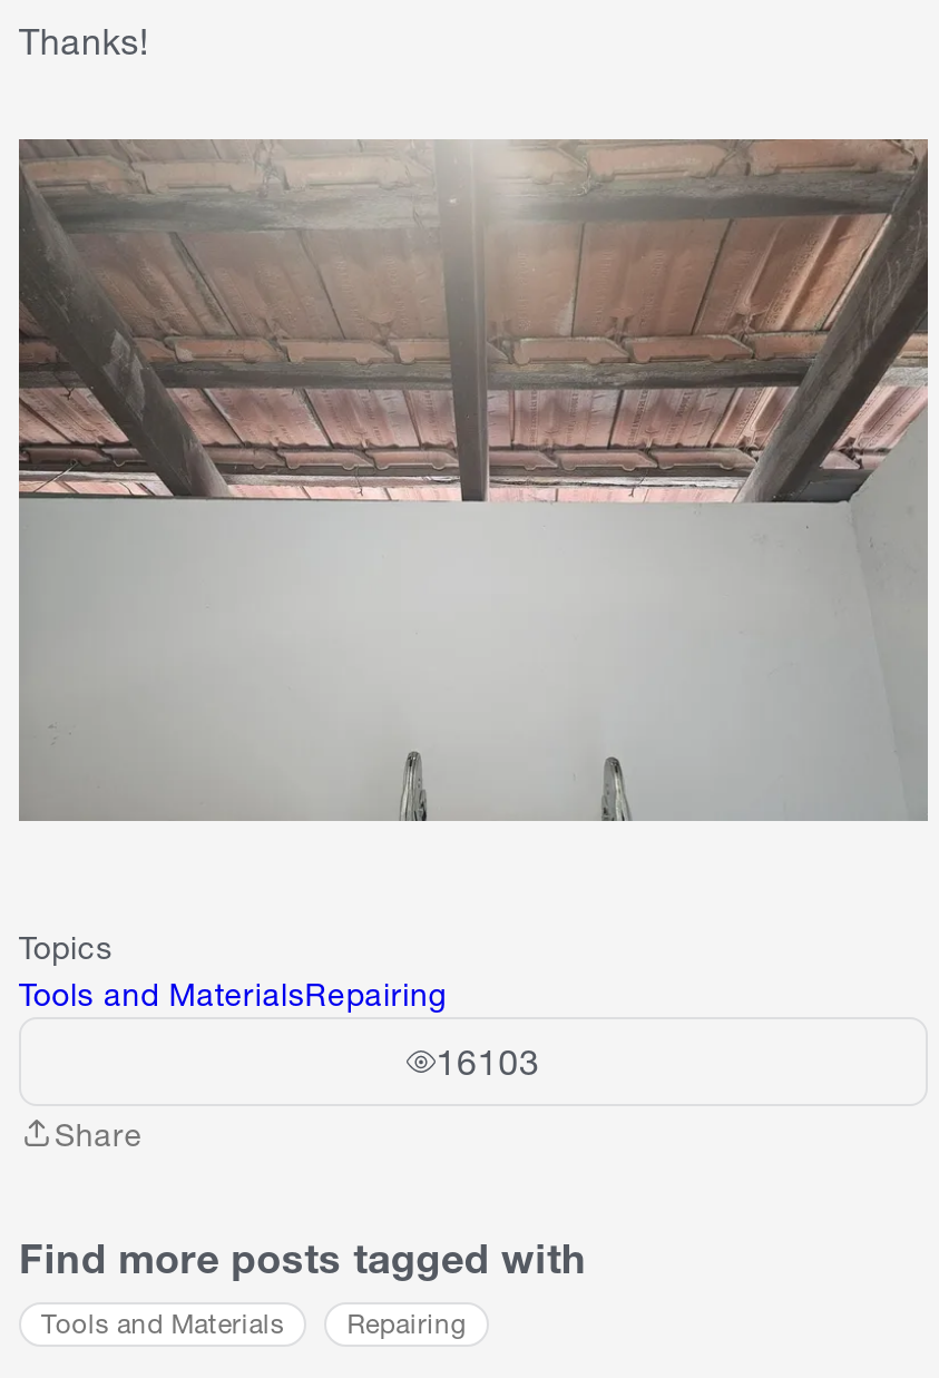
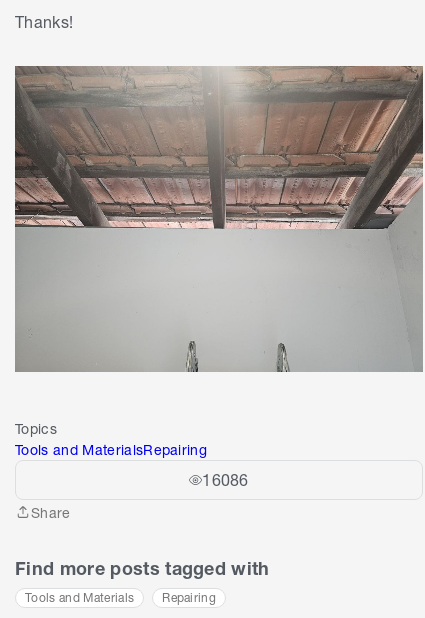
[436,1041,540,1084] 16103 -> [202,470,249,489] 16086

